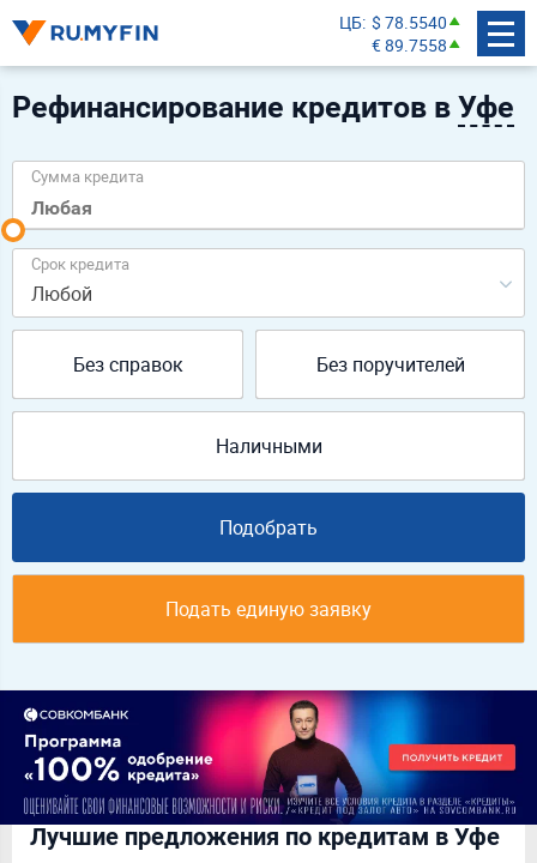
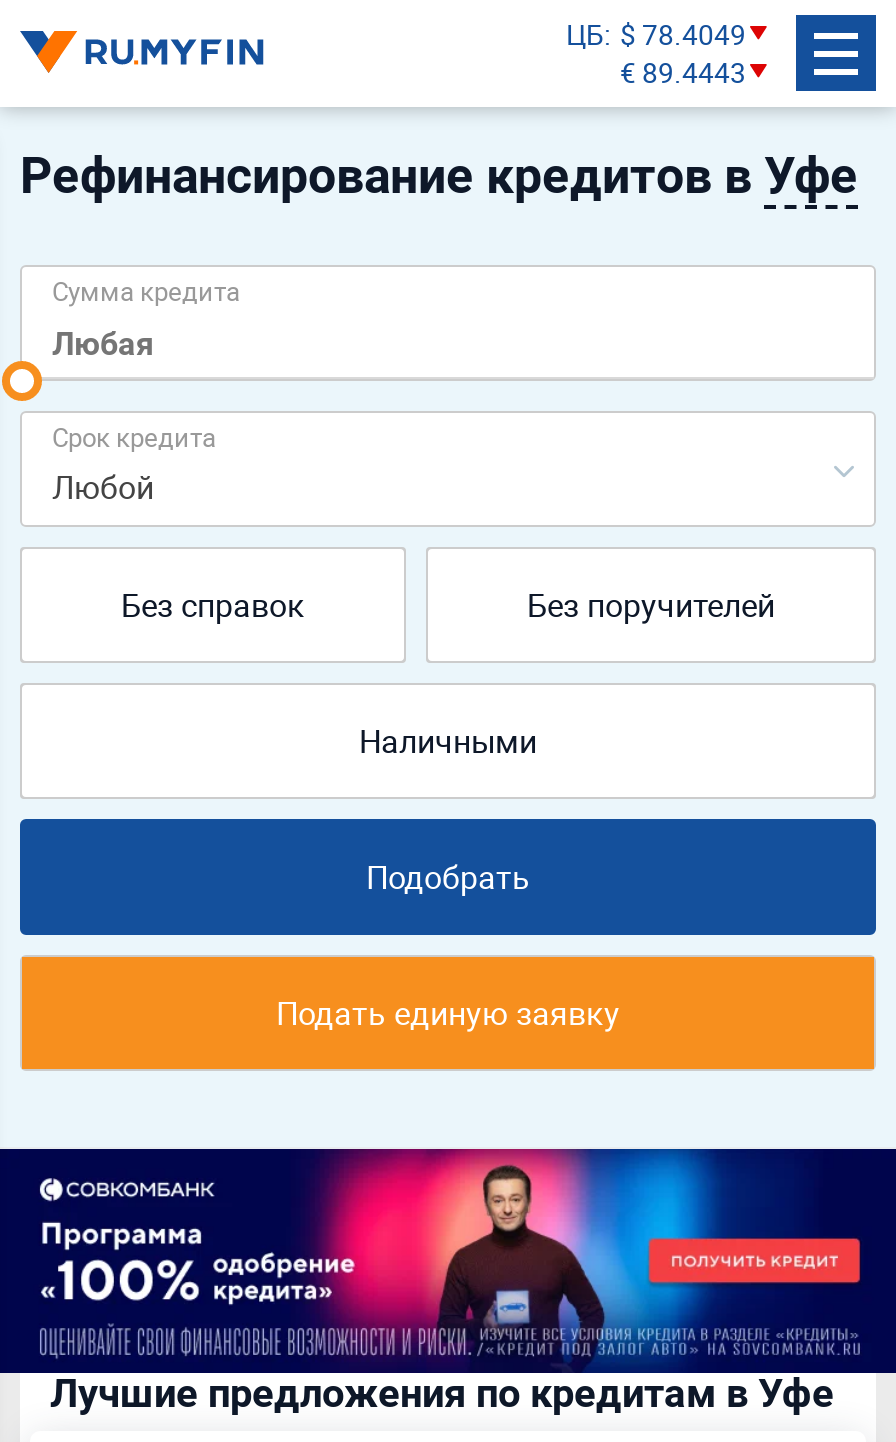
[339,10,447,33] ЦБ $ 78.5540 -> [566,14,746,52] ЦБ $ 78.4049
[372,33,447,56] € 89.7558 -> [620,52,746,90] € 89.4443

